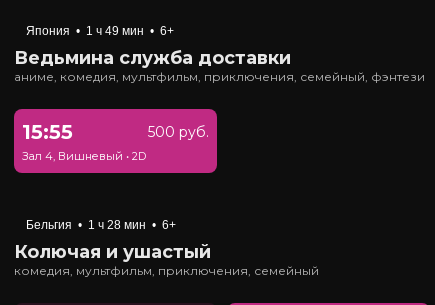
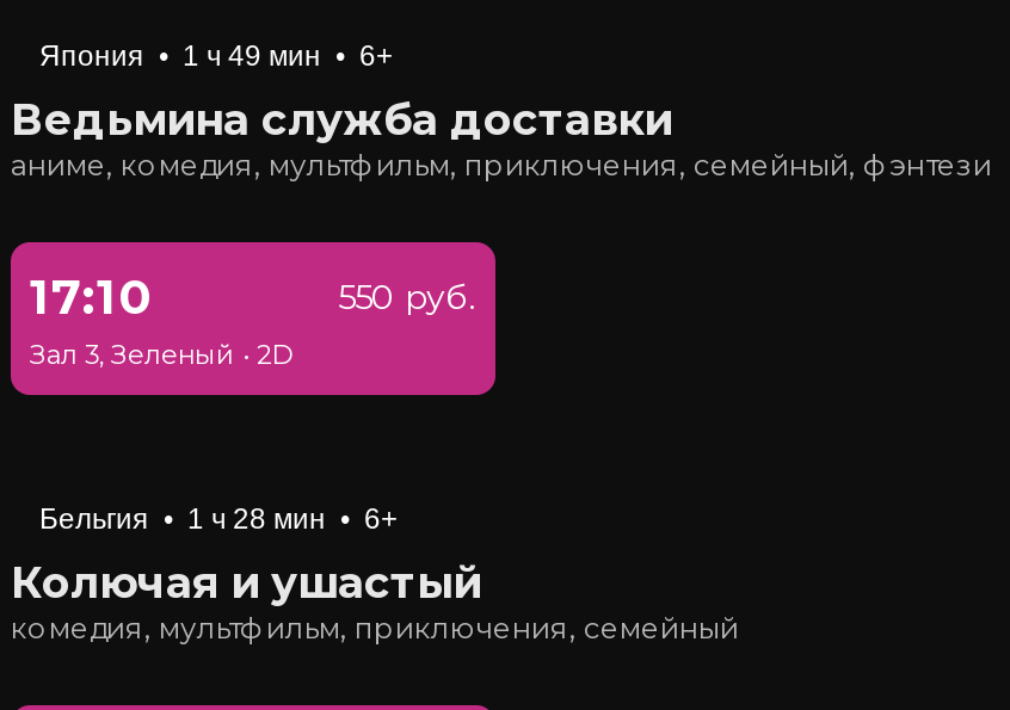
[22,120,73,144] 15:55 -> [30,268,152,326] 17:10
[148,123,209,141] 500 руб. -> [338,276,476,319] 550 руб.
[22,149,146,163] Зал 4, Вишневый • 2D -> [30,338,290,371] Зал 3, Зеленый • 2D

